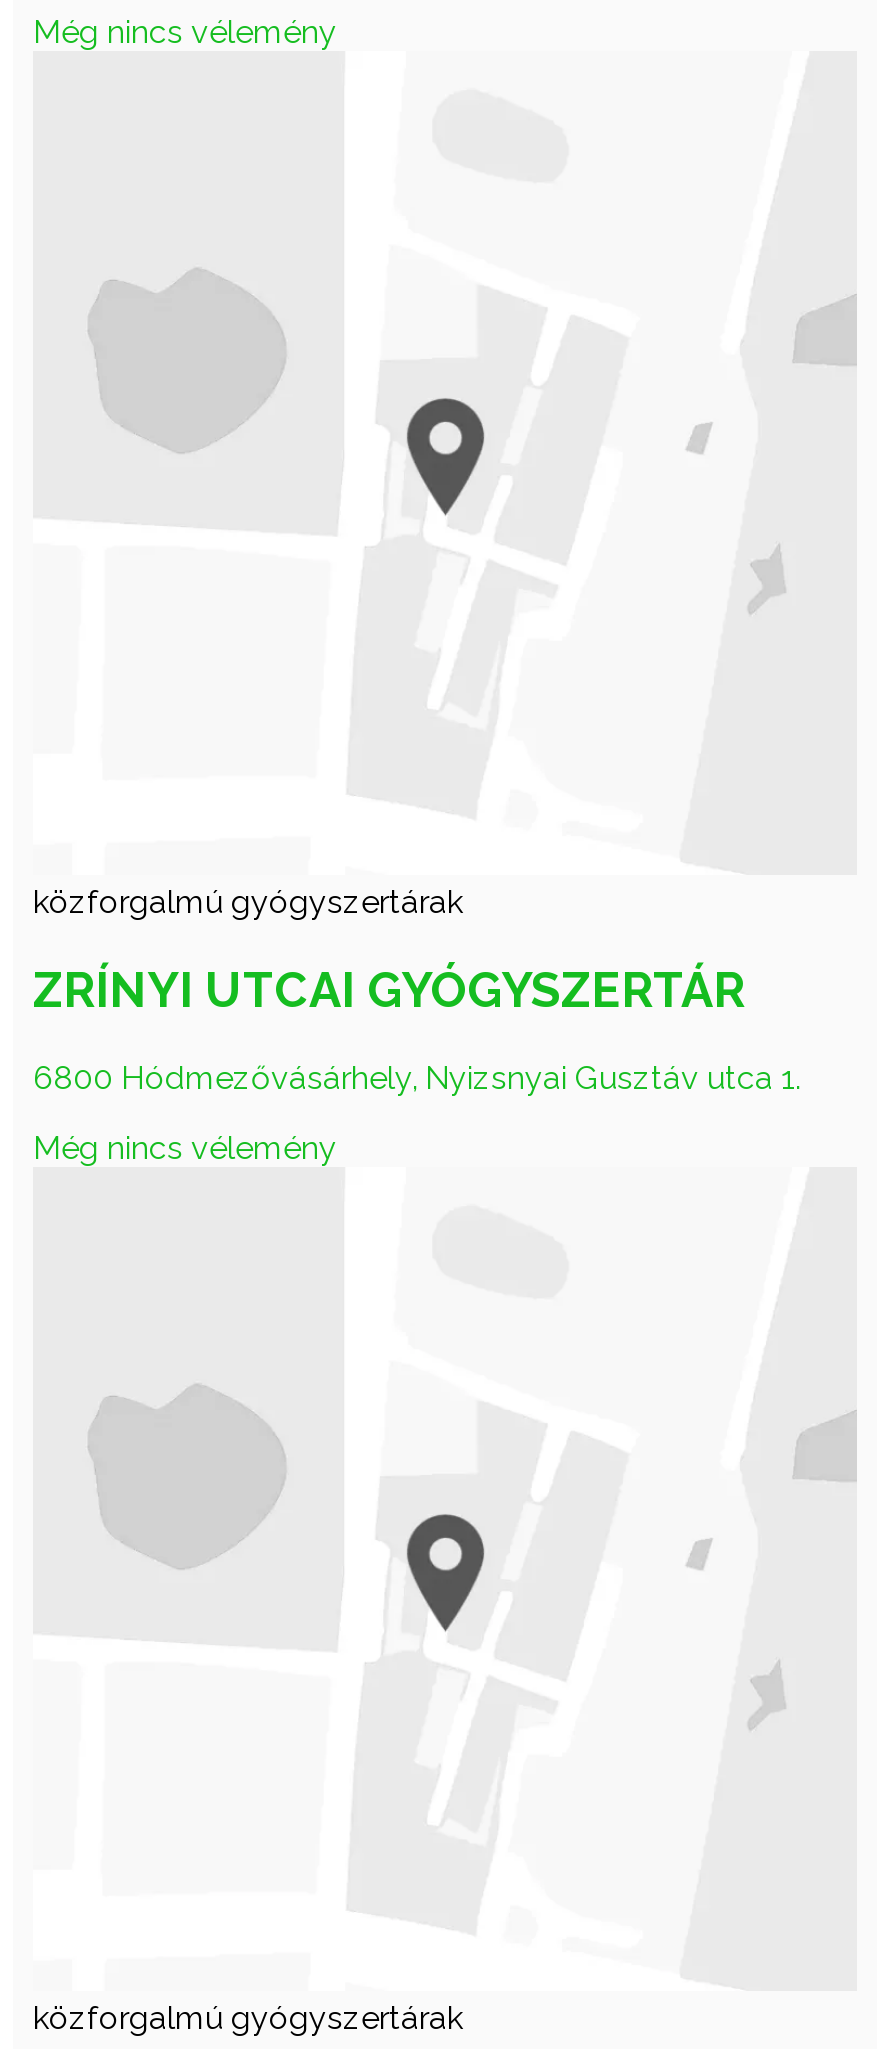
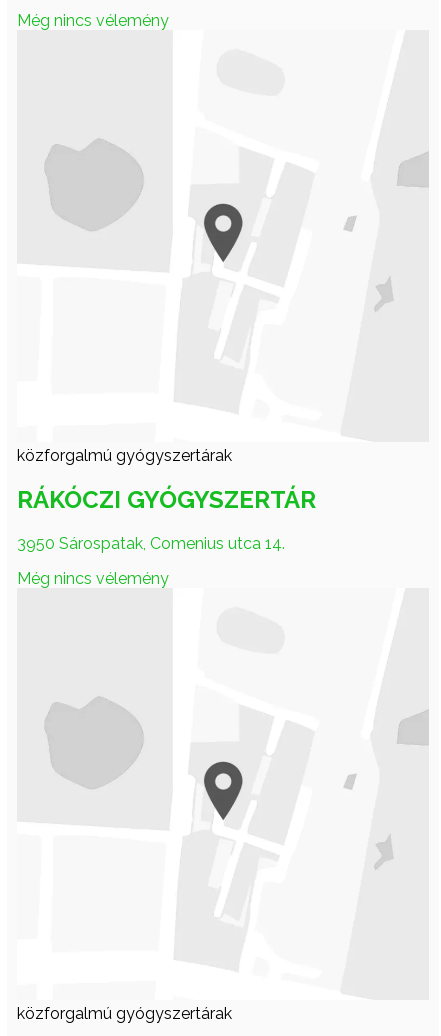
[33,960,745,1018] ZRÍNYI UTCAI GYÓGYSZERTÁR -> [17,485,316,514] RÁKÓCZI GYÓGYSZERTÁR
[33,1058,801,1096] 6800 Hódmezővásárhely, Nyizsnyai Gusztáv utca 1. -> [17,534,285,553] 3950 Sárospatak, Comenius utca 14.

